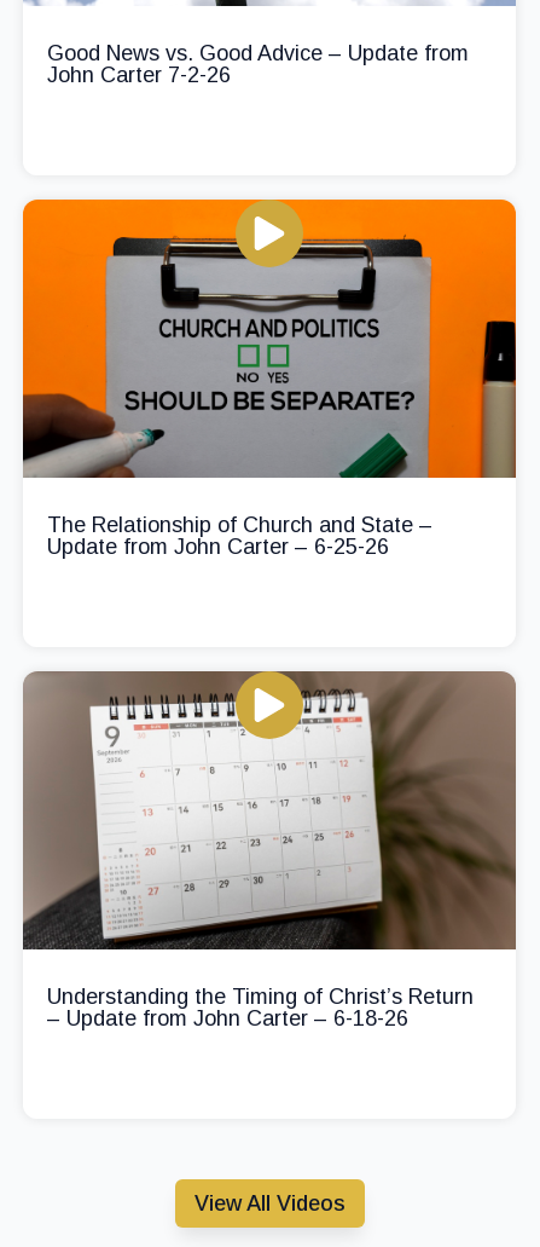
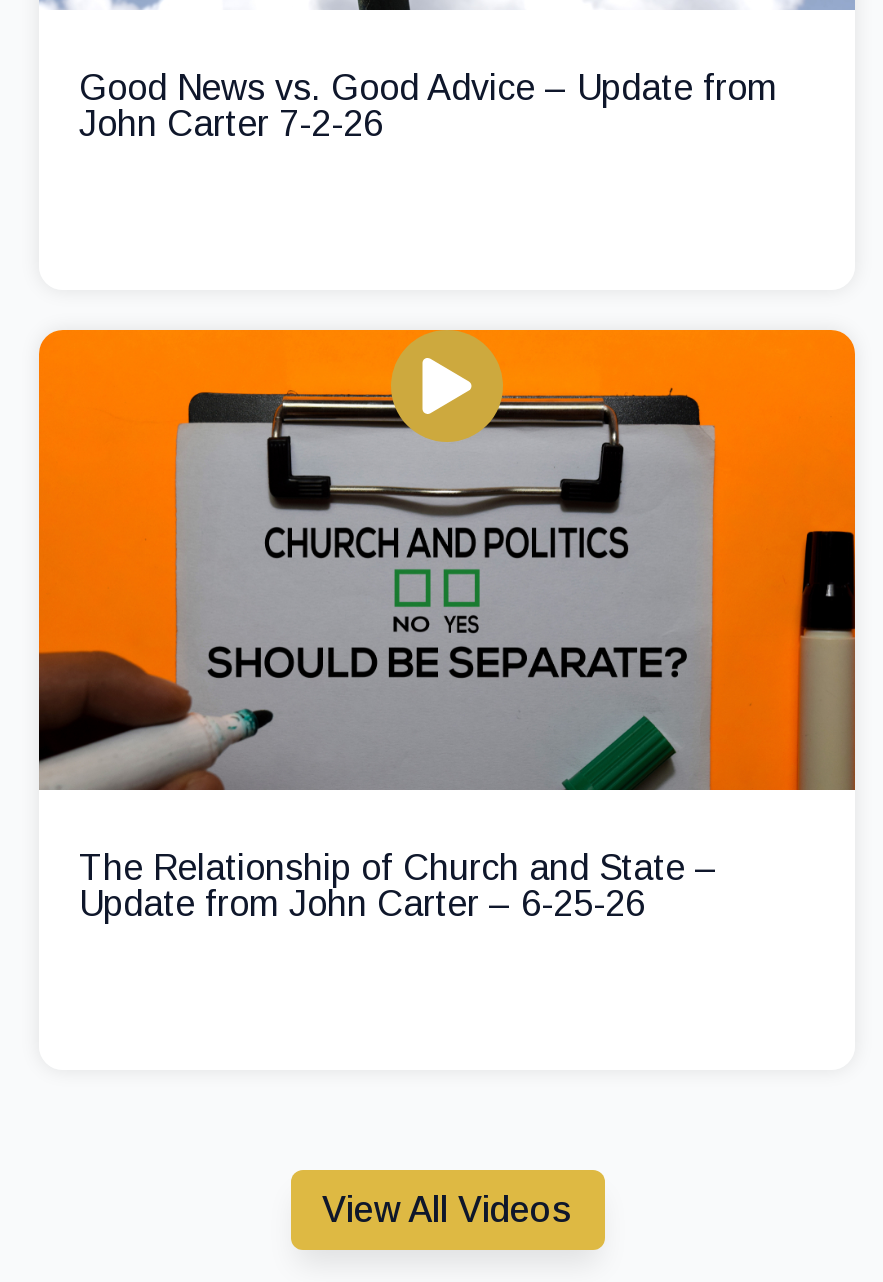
[22,670,517,1030] [image] | Understanding the Timing of Christ’s Return | – Update from John Carter – 6-18-26 -> none

